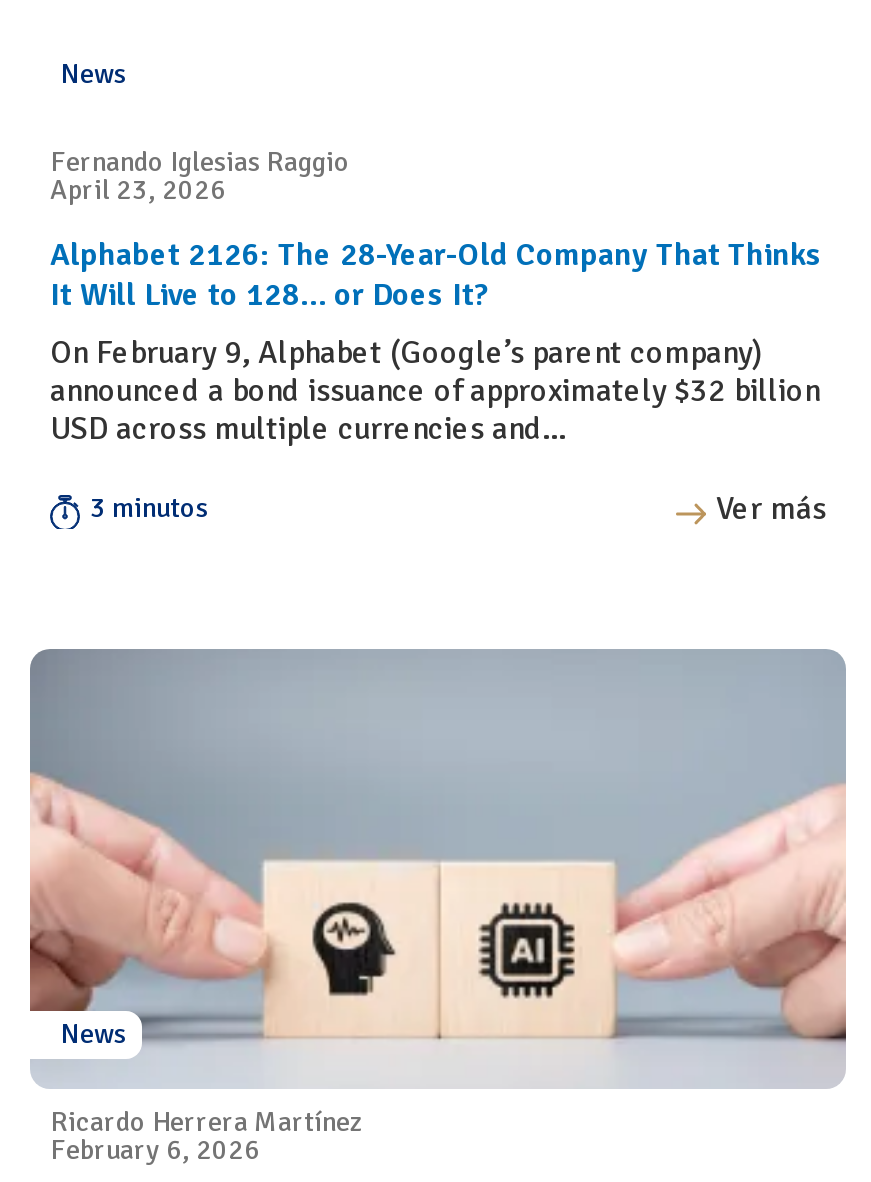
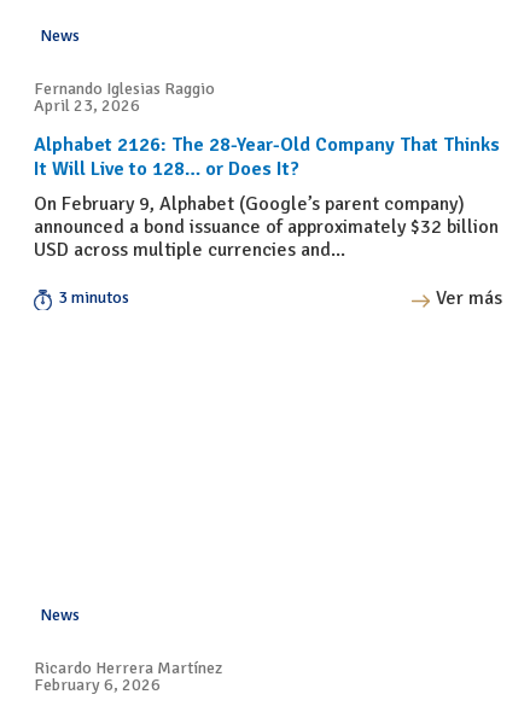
[28,647,848,1089] [image] -> none

